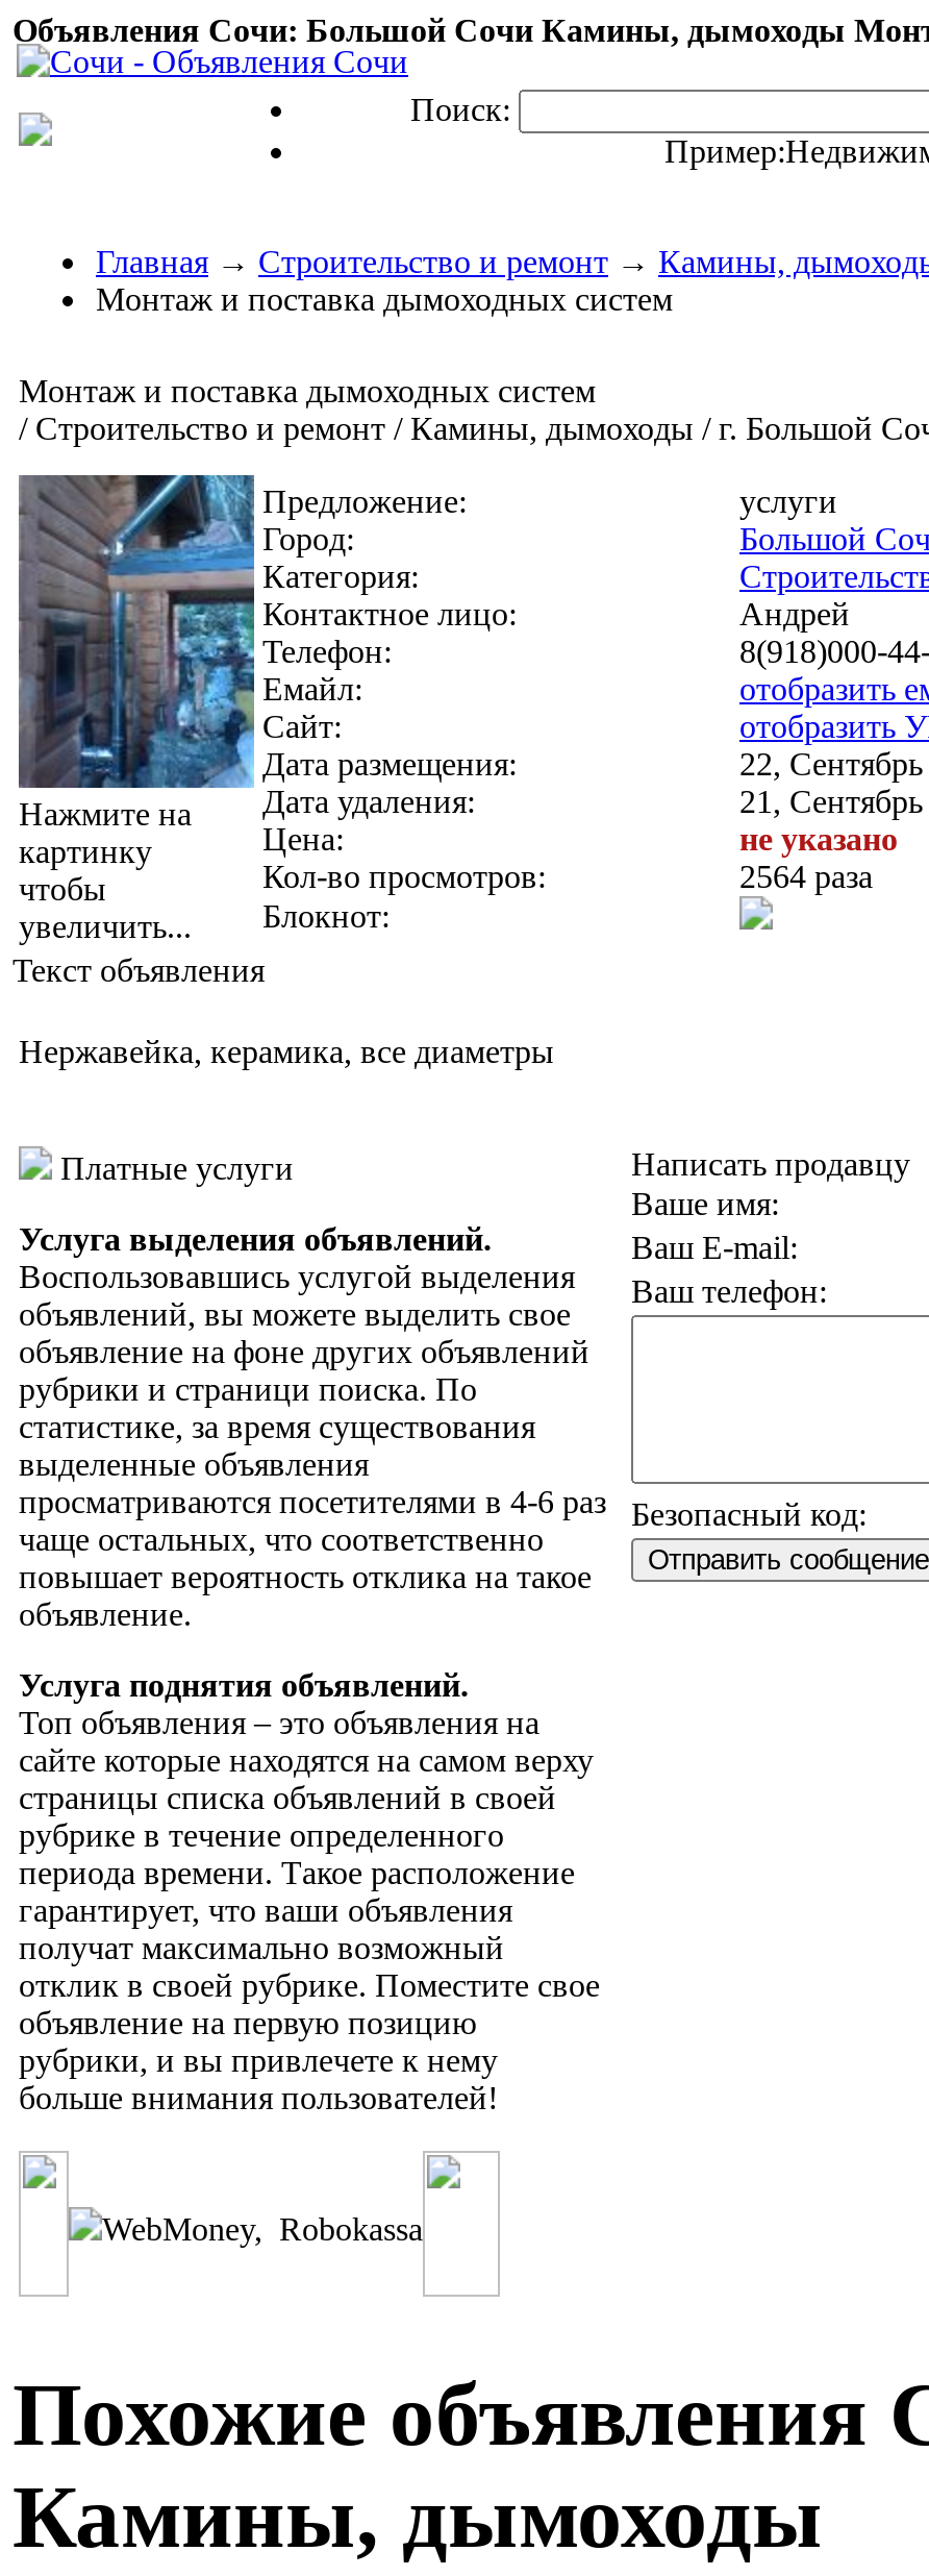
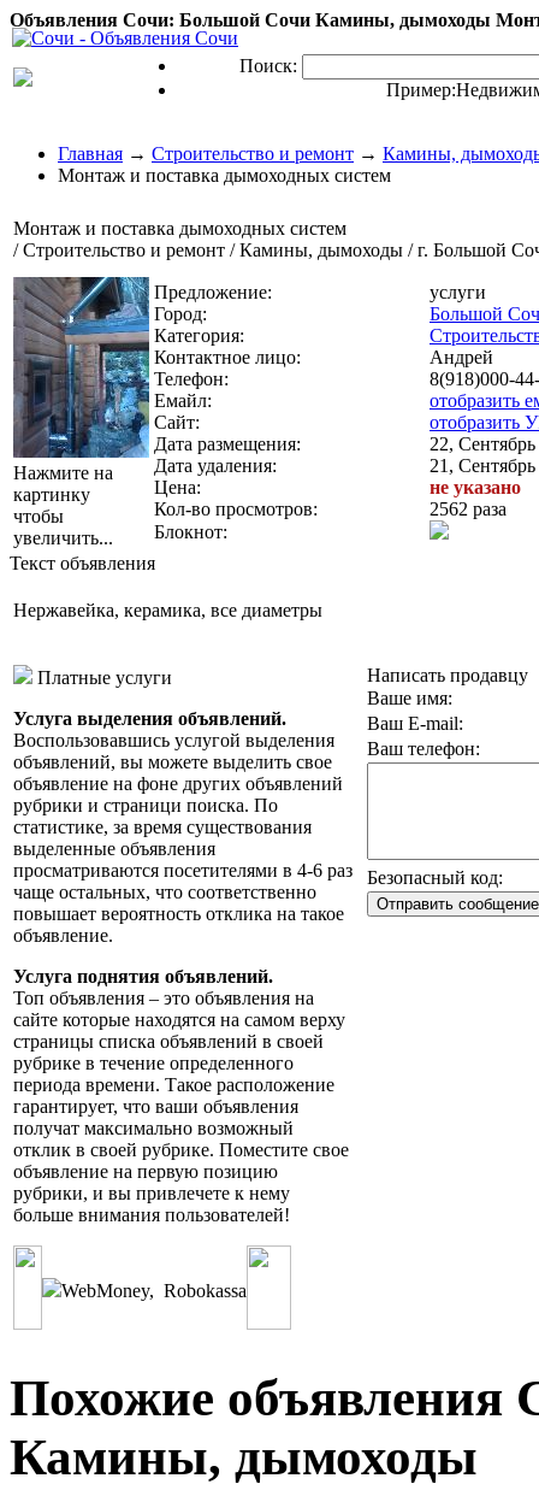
[739,859,873,894] 2564 раза -> [430,499,507,519] 2562 раза

